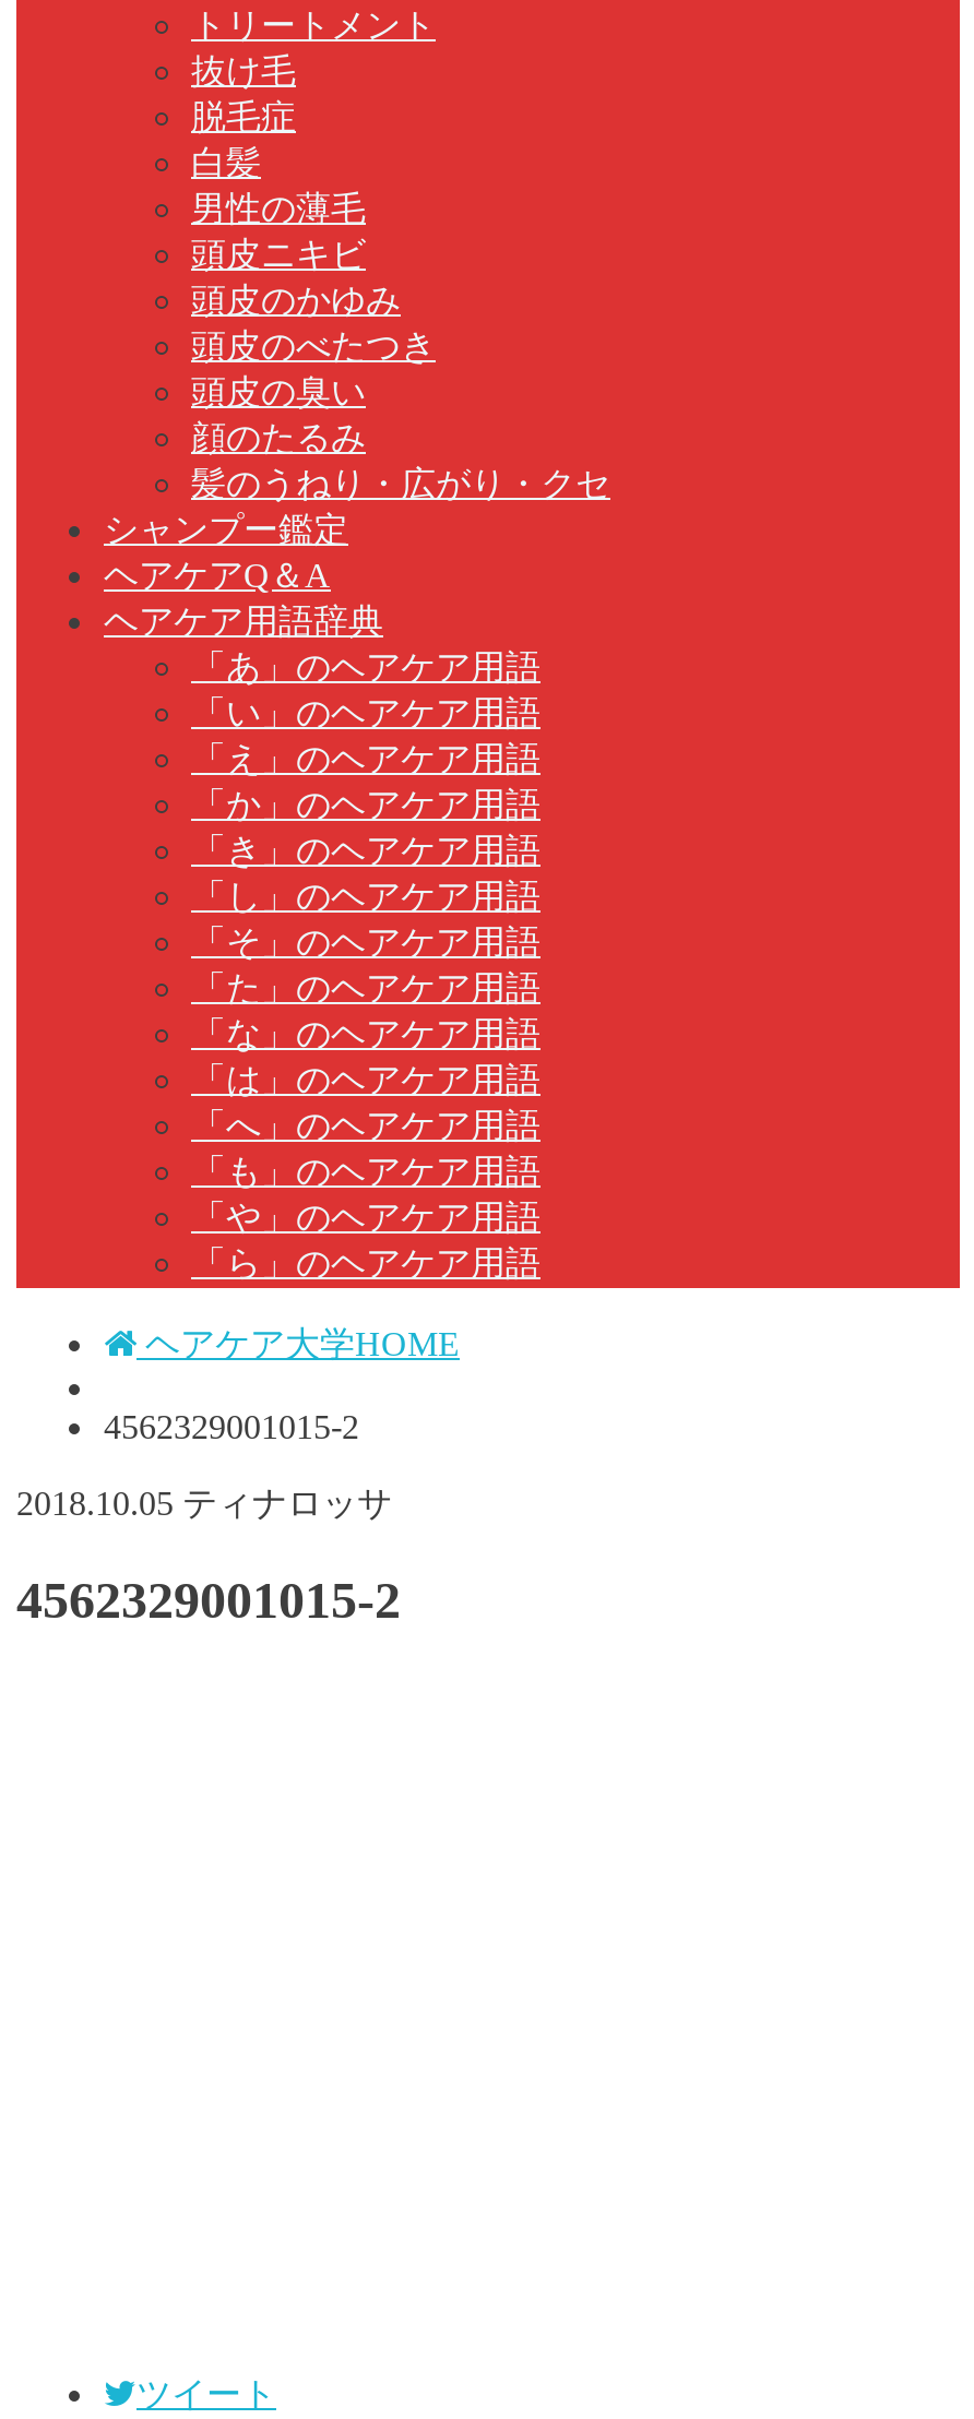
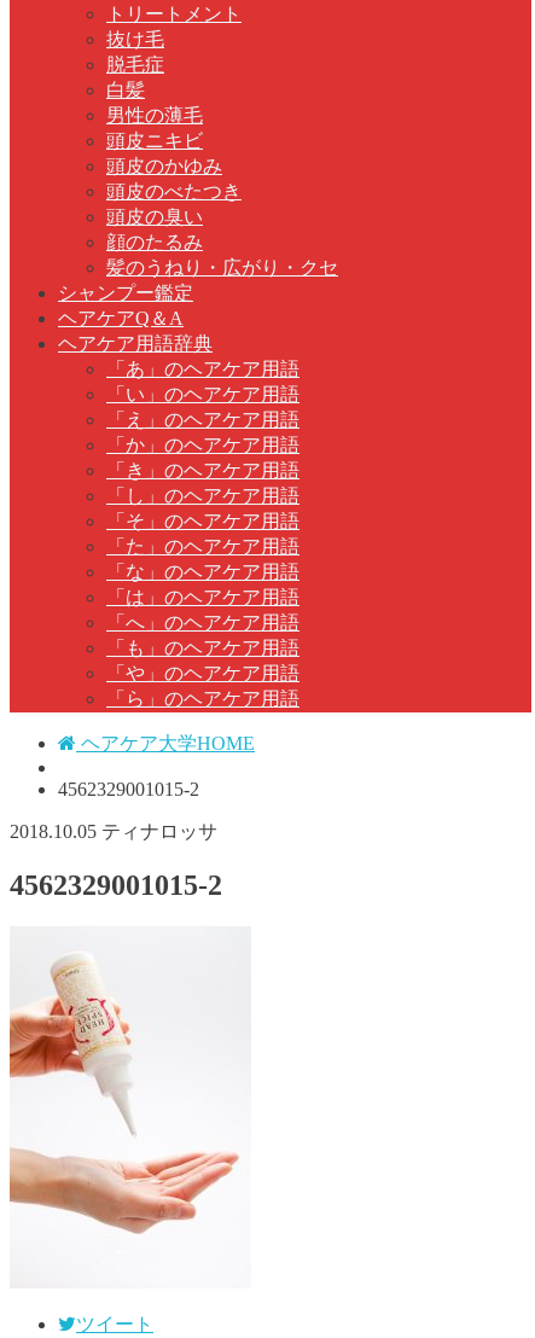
none -> [8,955,136,1136] [image]
none -> [8,1147,240,1235] [image]

